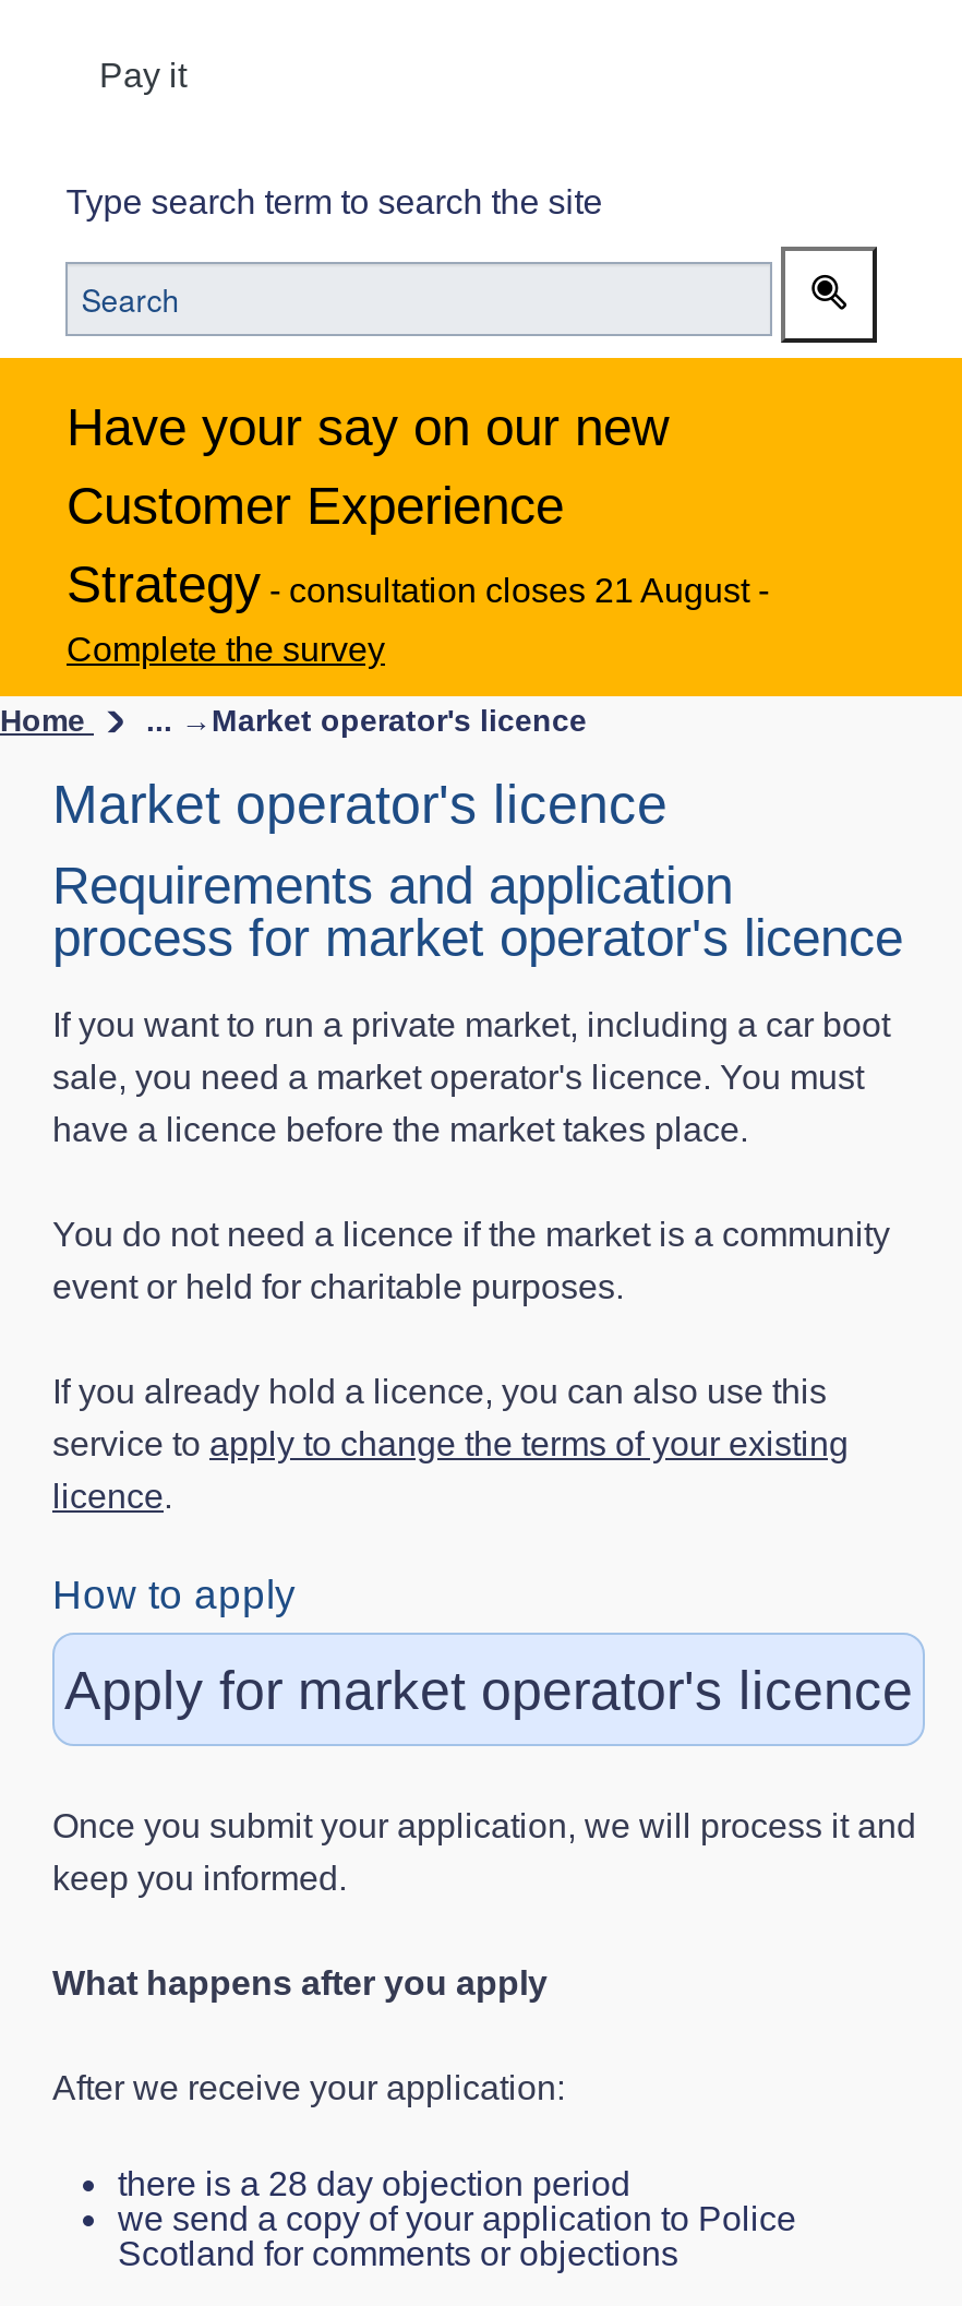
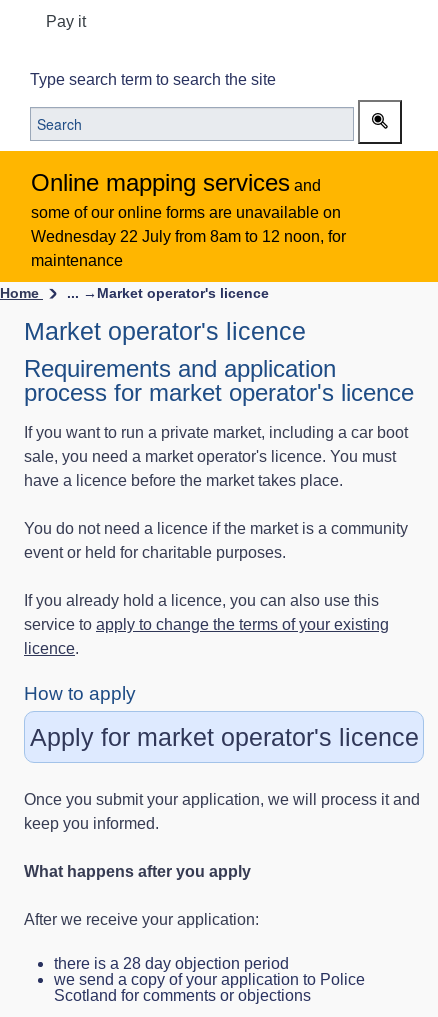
[67,396,769,667] Have your say on our new | Customer Experience | Strategy - consultation closes 21 August - | Complete the survey -> [30,169,345,269] Online mapping services and | some of our online forms are unavailable on | Wednesday 22 July from 8am to 12 noon, for | maintenance

